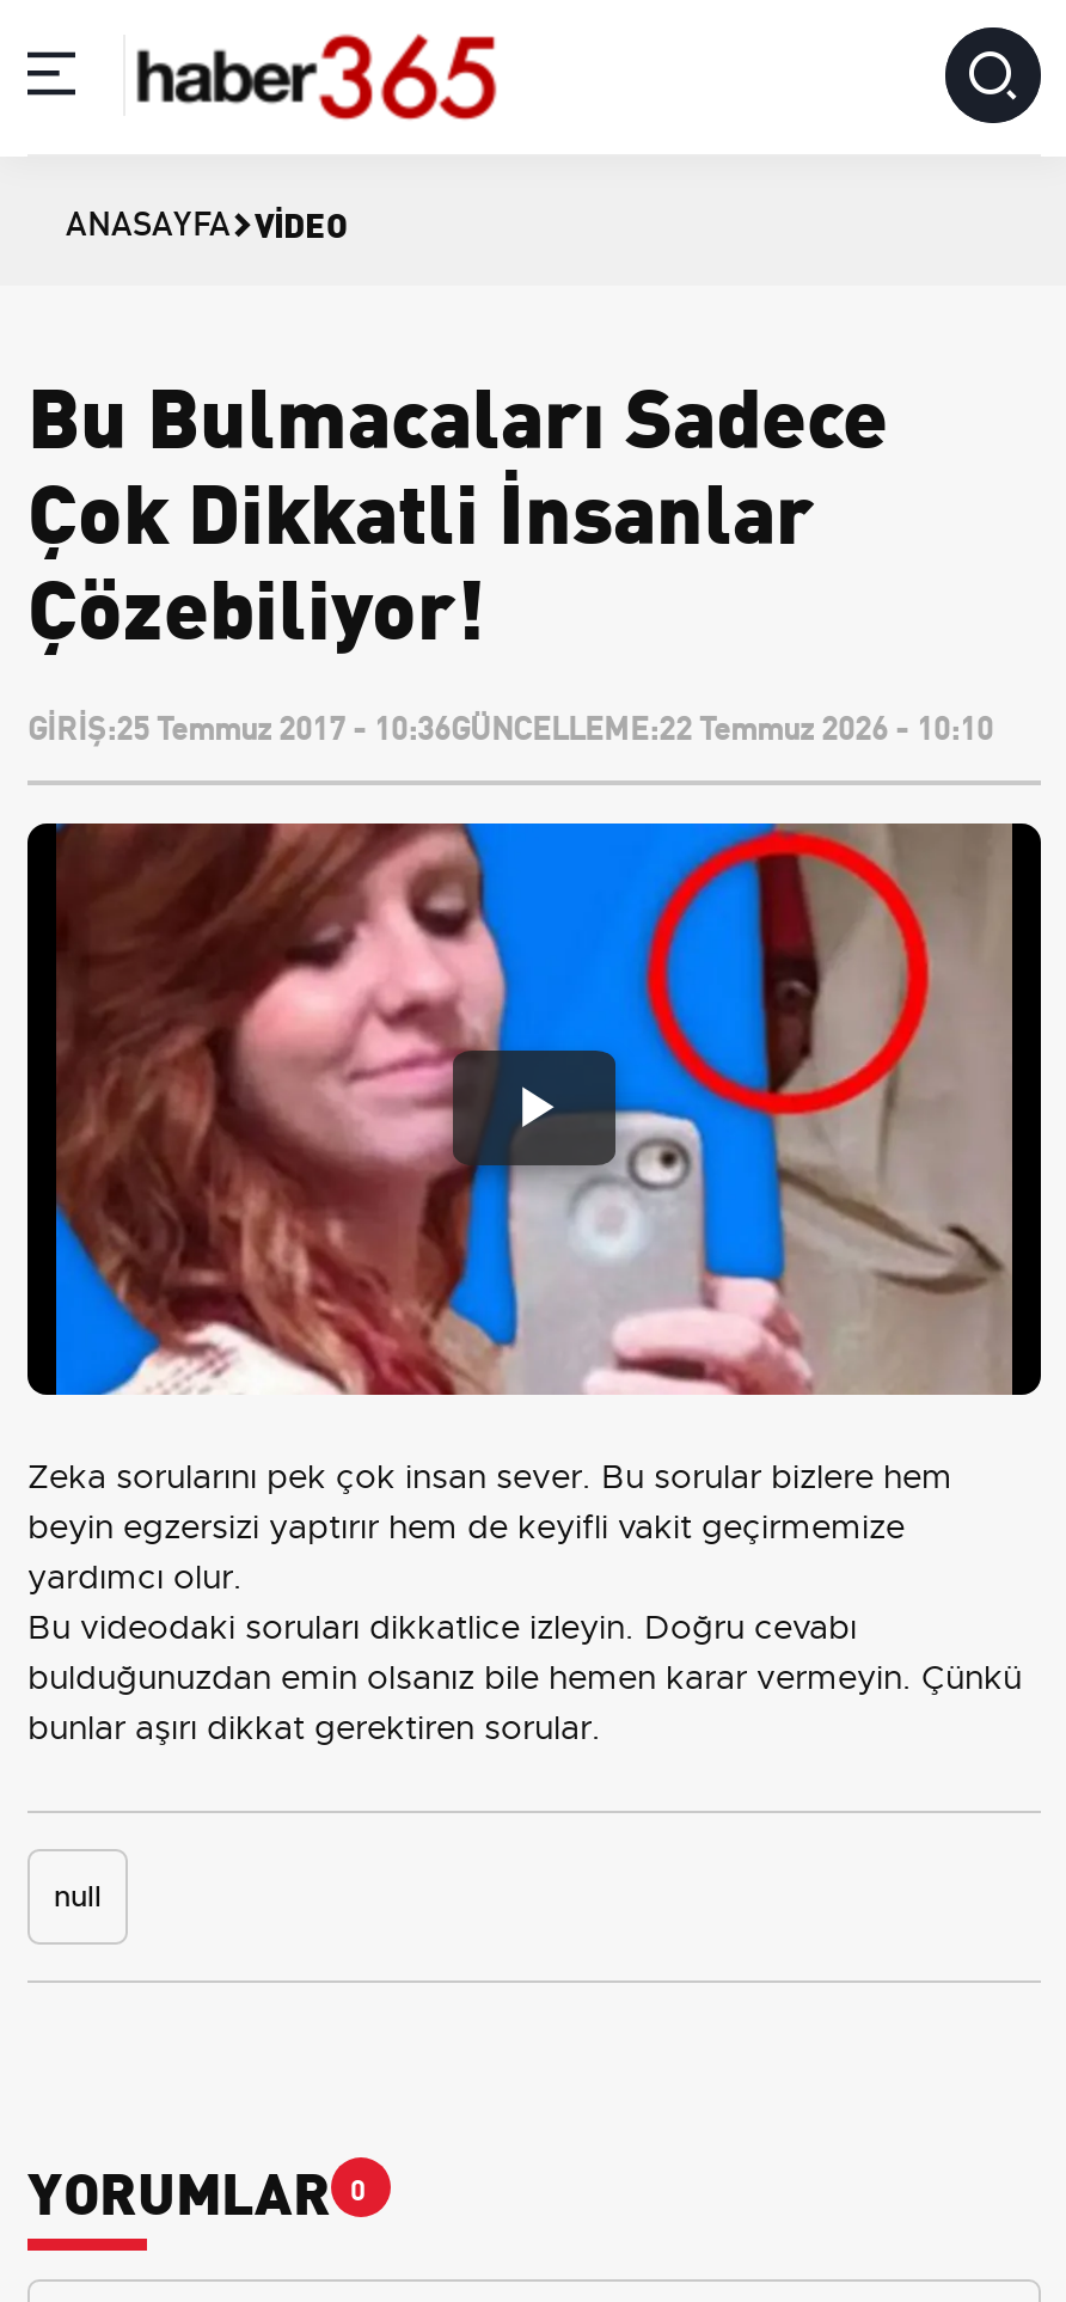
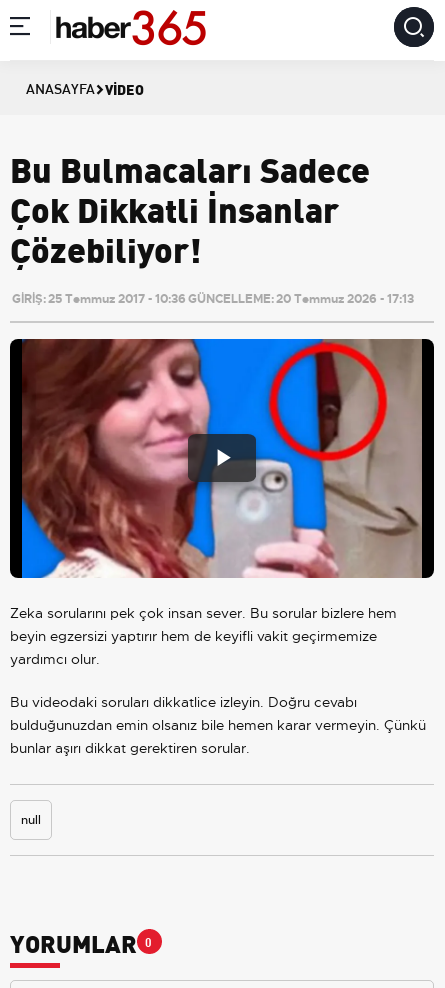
[27,704,993,747] GİRİŞ:25 Temmuz 2017 - 10:36GÜNCELLEME:22 Temmuz 2026 - 10:10 -> [12,291,414,307] GİRİŞ: 25 Temmuz 2017 - 10:36 GÜNCELLEME: 20 Temmuz 2026 - 17:13

